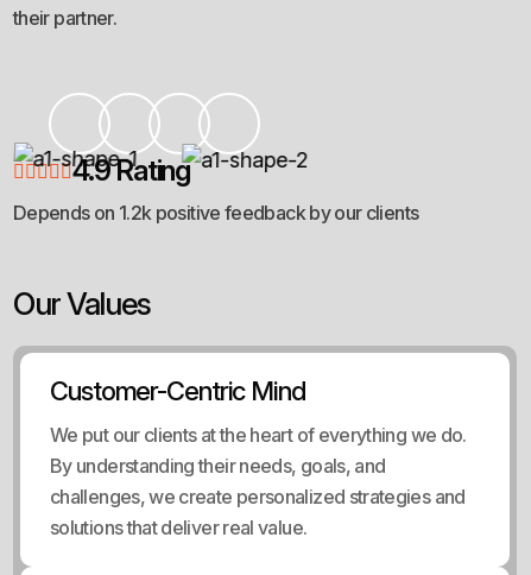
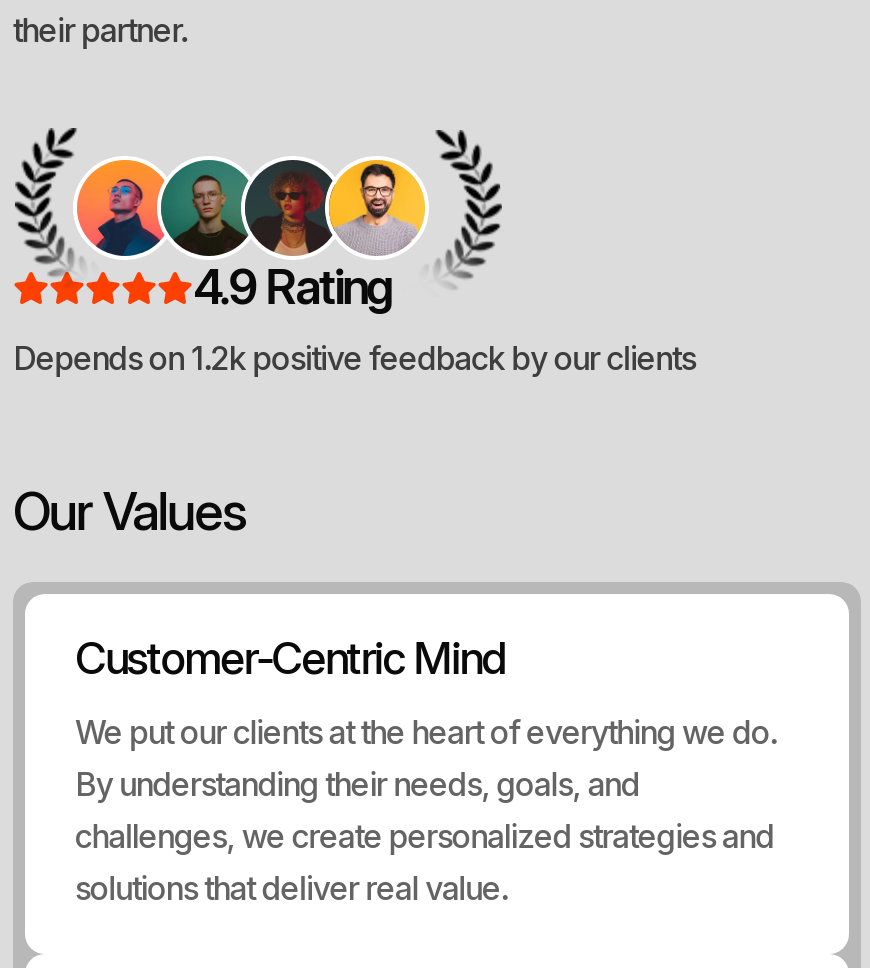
[13,76,309,179] [image] -> [13,126,507,306] [image]

